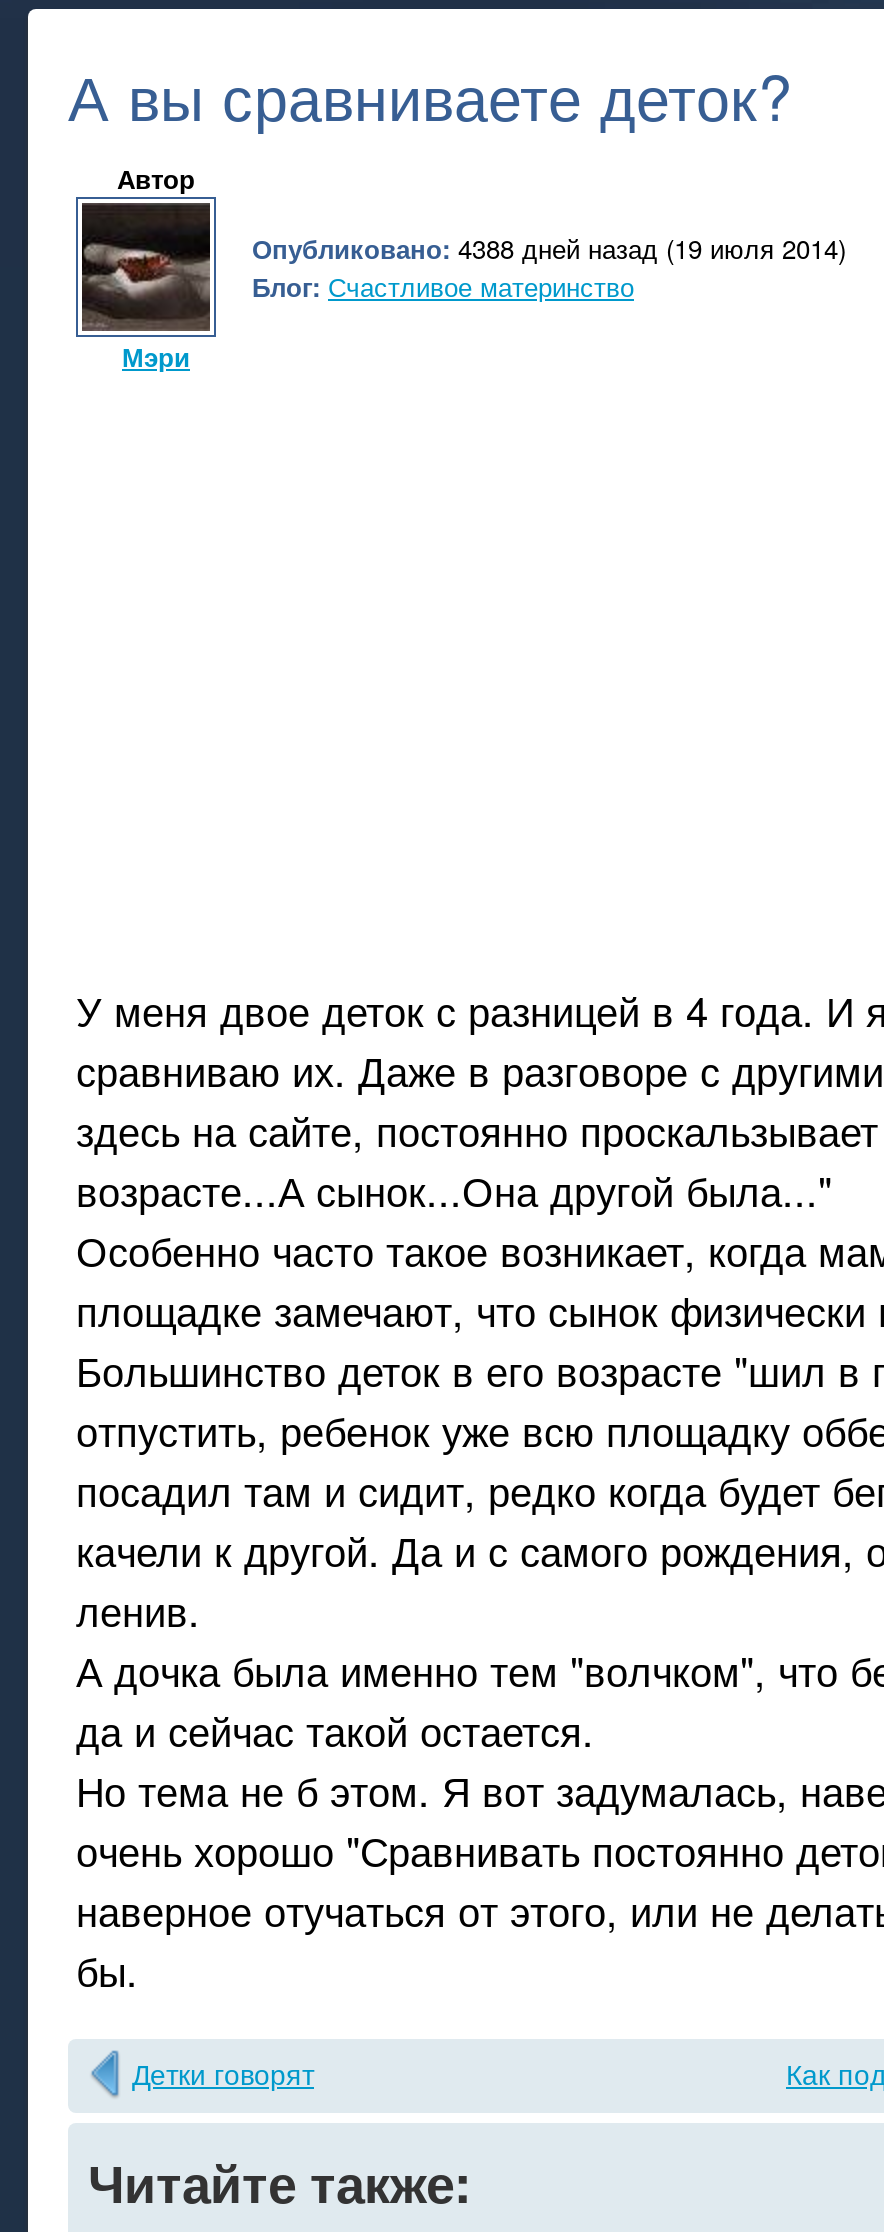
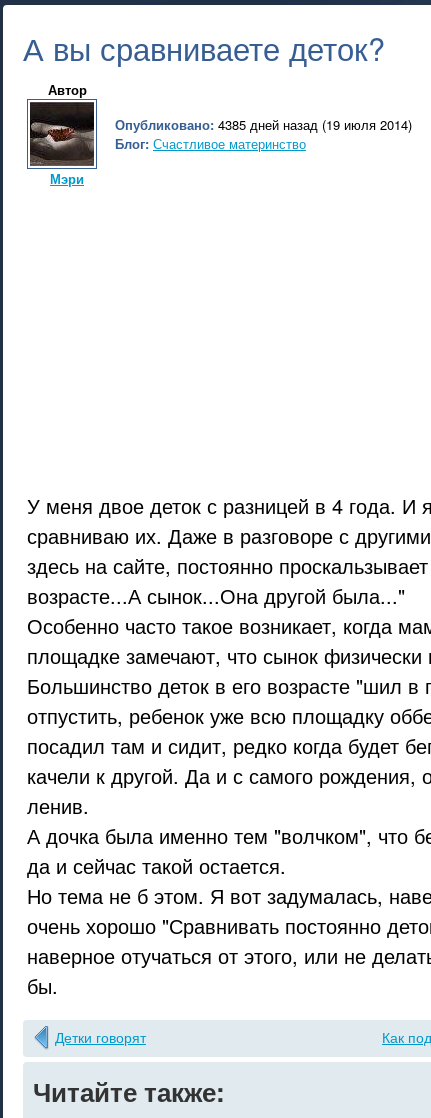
[252,229,846,267] Опубликовано: 4388 дней назад (19 июля 2014) -> [115,115,412,134] Опубликовано: 4385 дней назад (19 июля 2014)

